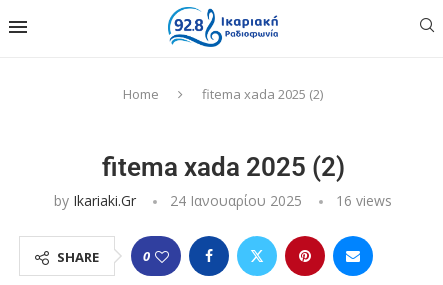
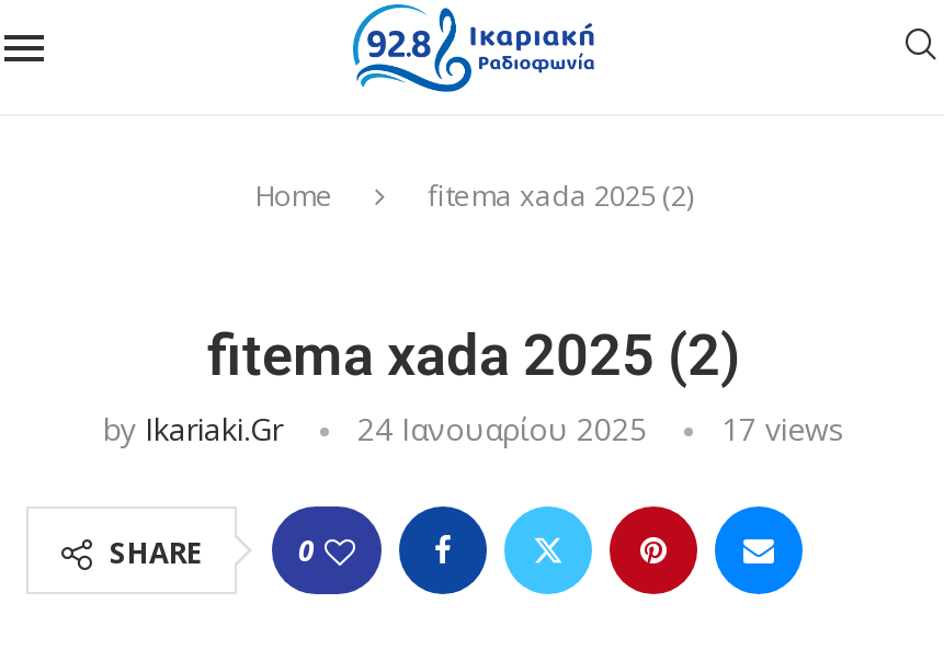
[54,191,392,210] by Ikariaki.gr 24 Ιανουαρίου 2025 16 views -> [103,408,844,449] by Ikariaki.gr 24 Ιανουαρίου 2025 17 views

